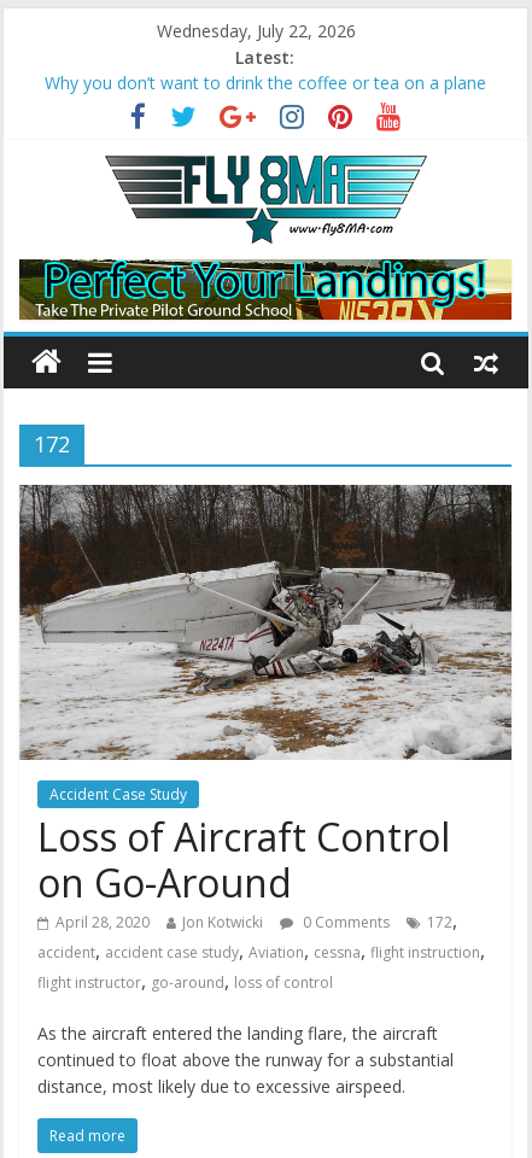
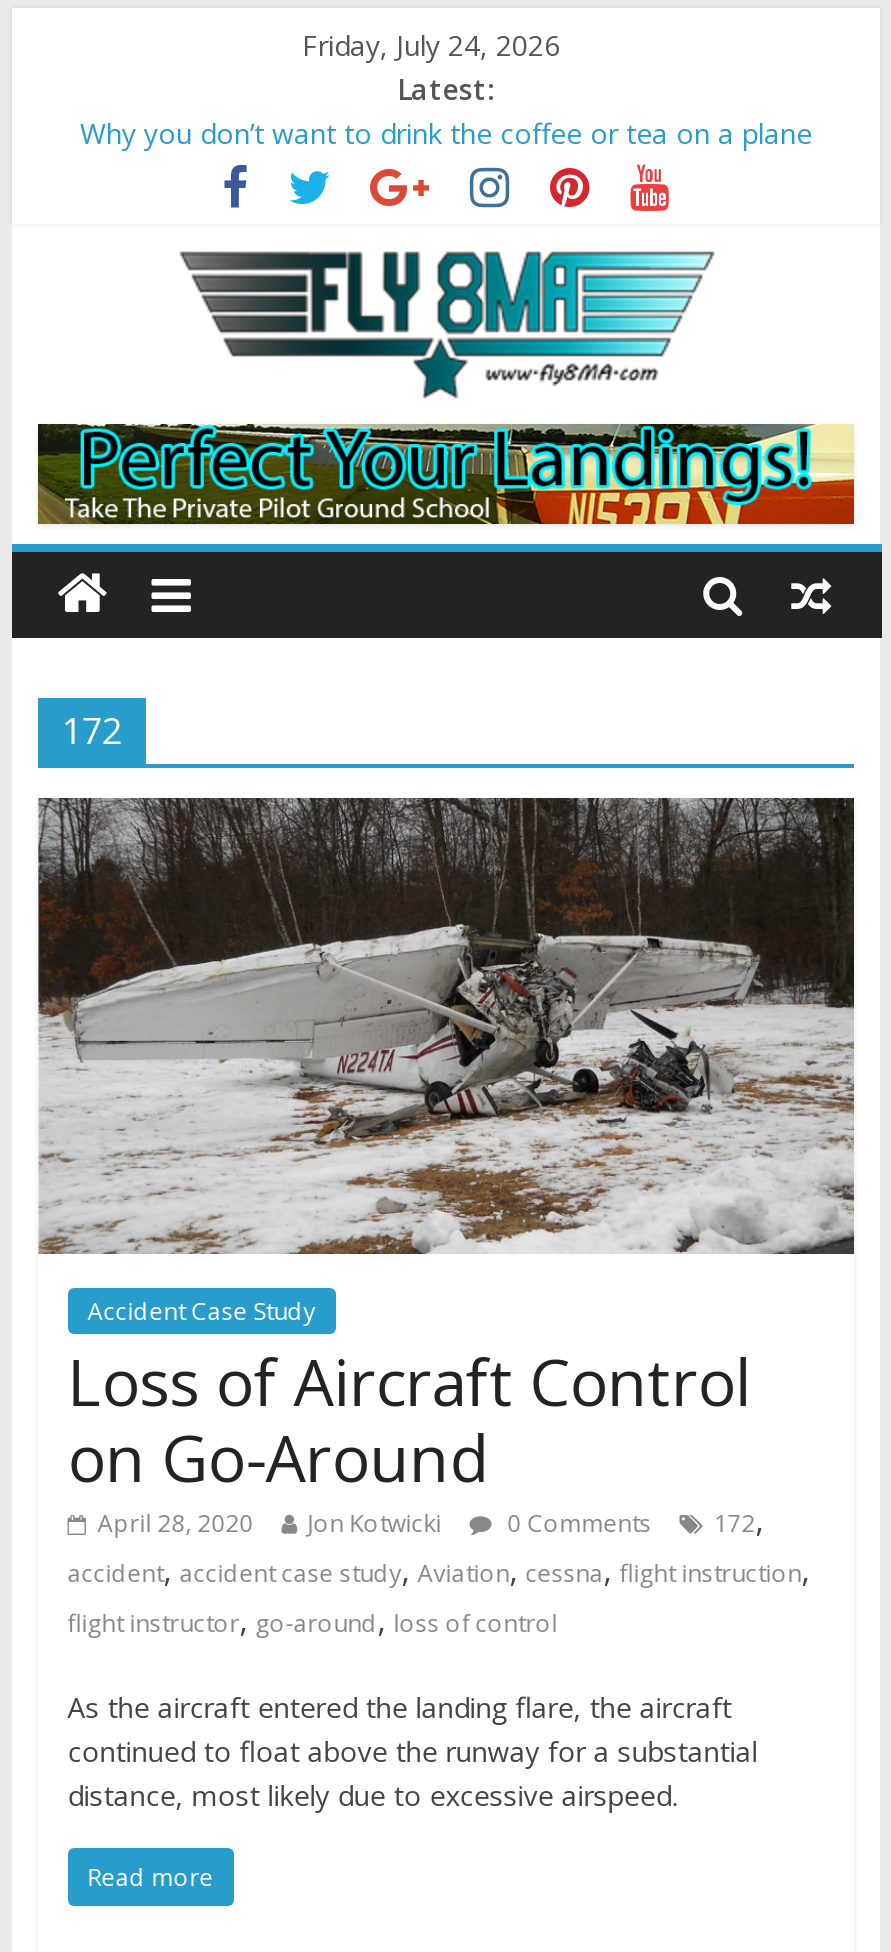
[157,19,356,42] Wednesday, July 22, 2026 -> [302,26,560,64] Friday, July 24, 2026

